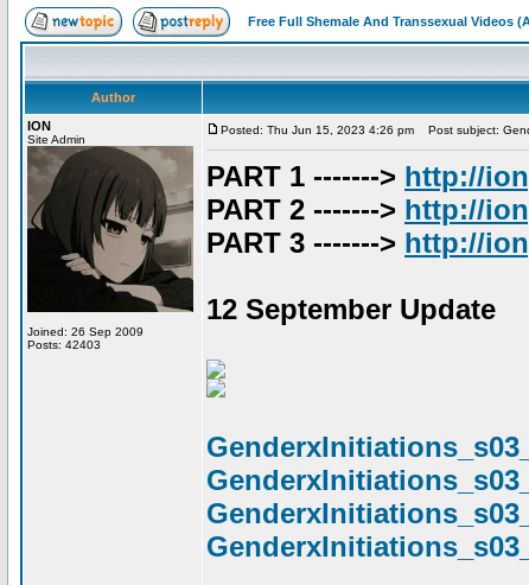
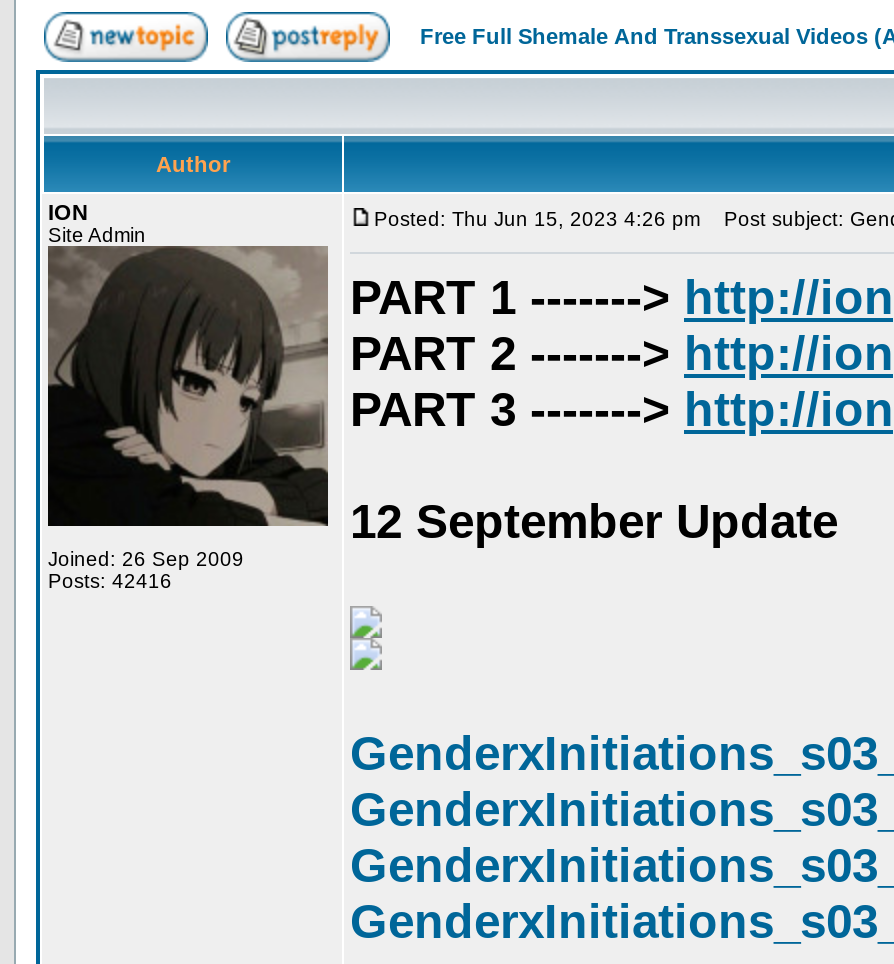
[27,338,101,351] Posts: 42403 -> [48,570,172,592] Posts: 42416

